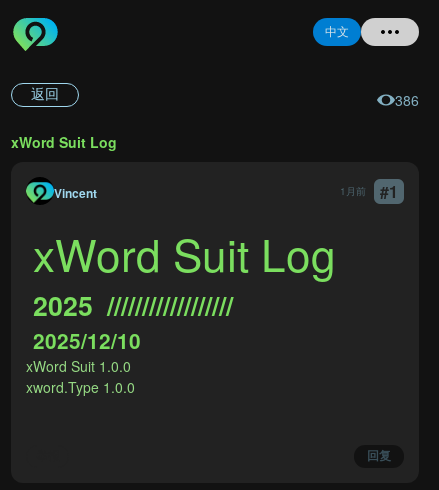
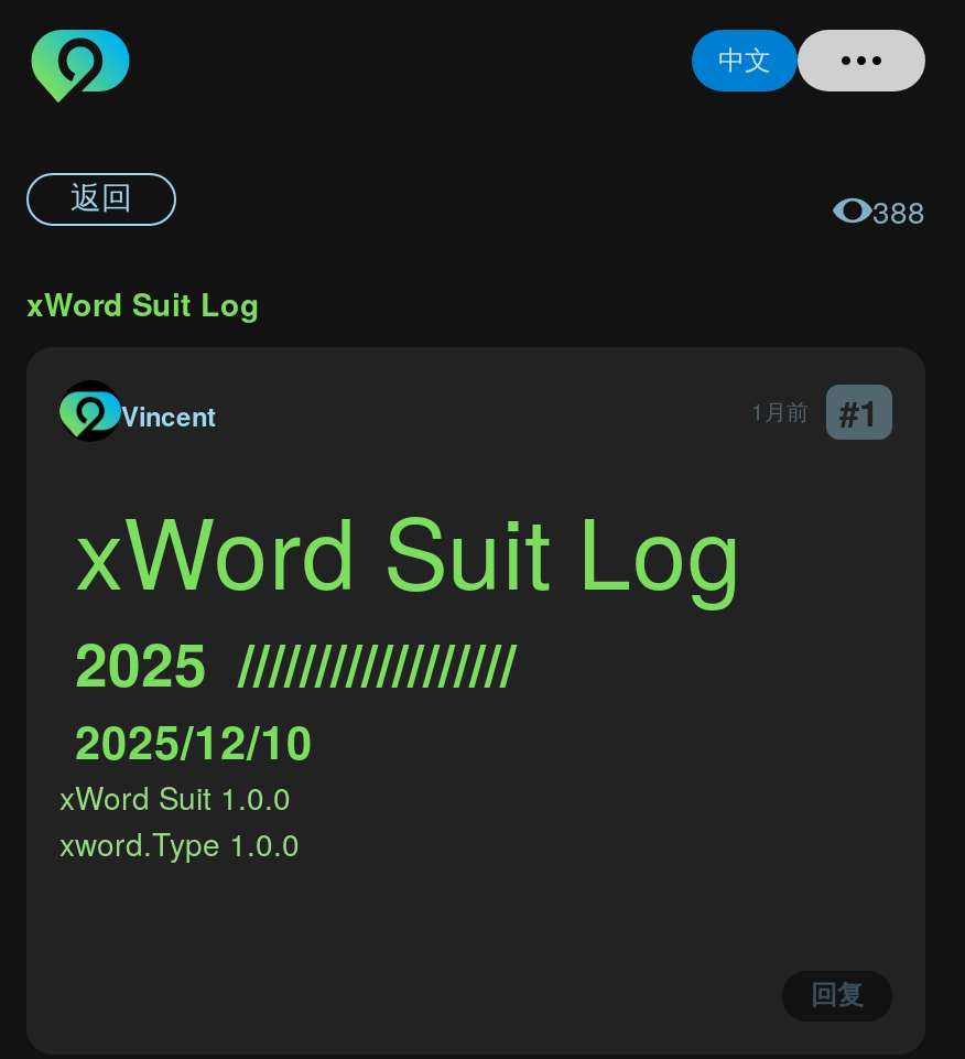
[395,90,419,110] 386 -> [872,188,925,233] 388

